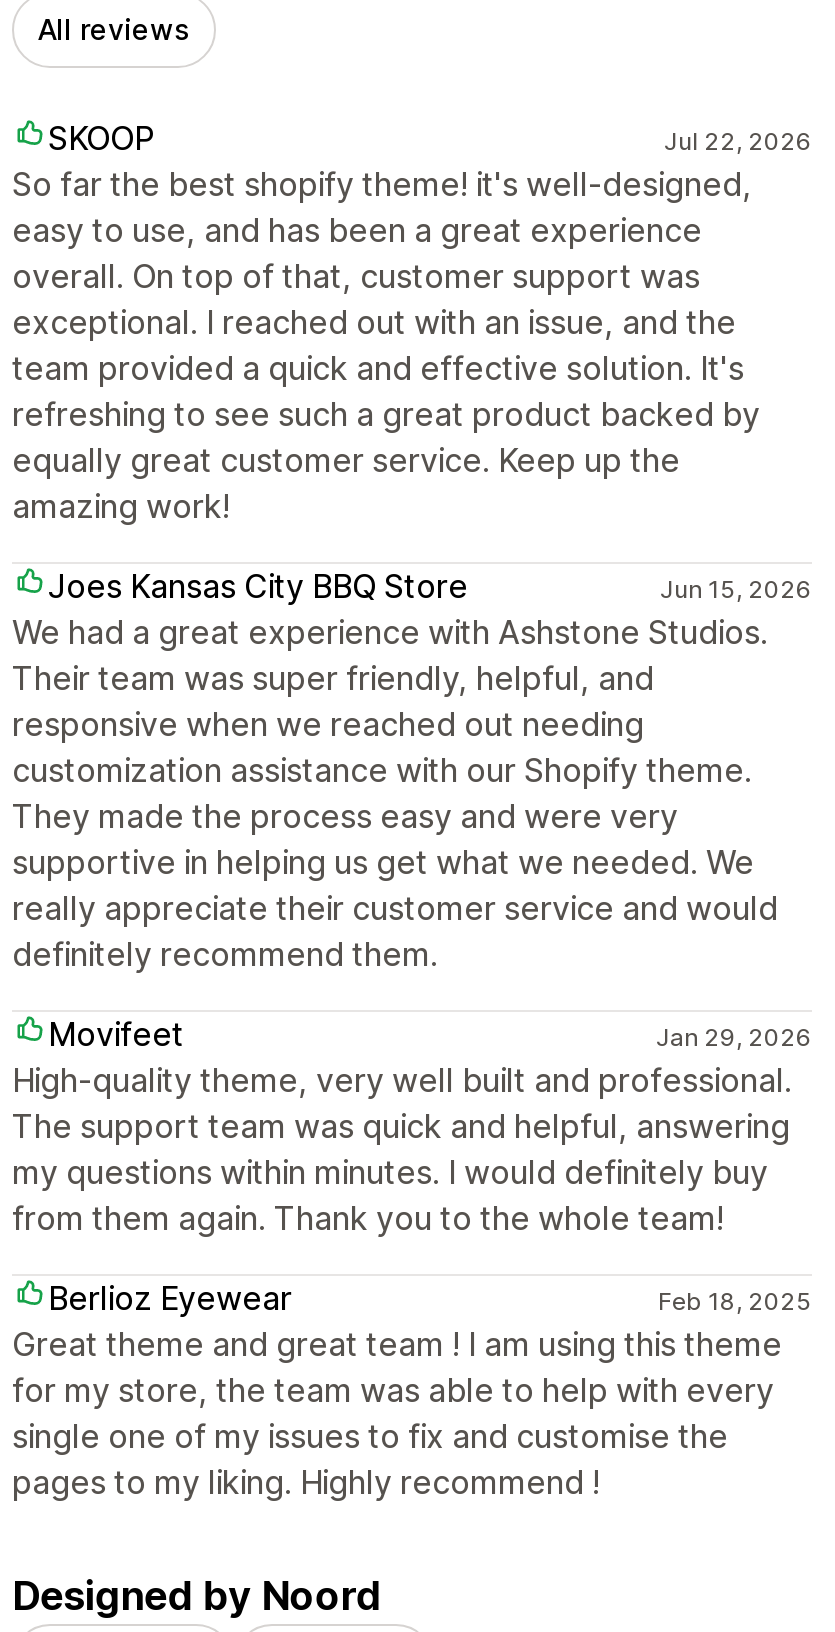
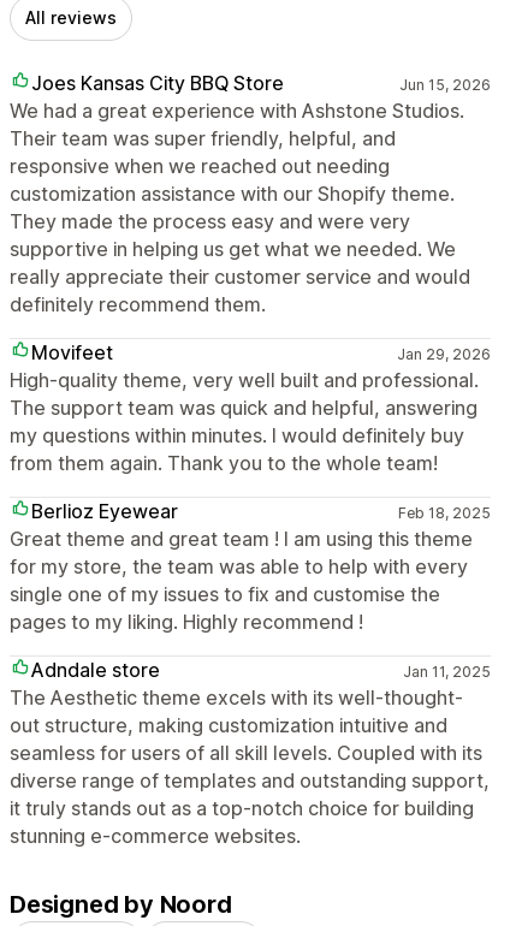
[12,118,812,526] SKOOP | Jul 22, 2026 | So far the best shopify theme! it's well-designed, | easy to use, and has been a great experience | overall. On top of that, customer support was | exceptional. I reached out with an issue, and the | team provided a quick and effective solution. It's | refreshing to see such a great product backed by | equally great customer service. Keep up the | amazing work! -> none
moved [12,566,812,1502] -> [10,71,491,634]: Joes Kansas City BBQ Store | Jun 15, 2026 | We had a great experience with Ashstone Studios. | ... | single one of my issues to fix and customise the | pages to my liking. Highly recommend !
none -> [10,658,491,848] Adndale store | Jan 11, 2025 | The Aesthetic theme excels with its well-thought- | out structure, making customization intuitive and | seamless for users of all skill levels. Coupled with its | diverse range of templates and outstanding support, | it truly stands out as a top-notch choice for building | stunning e-commerce websites.

